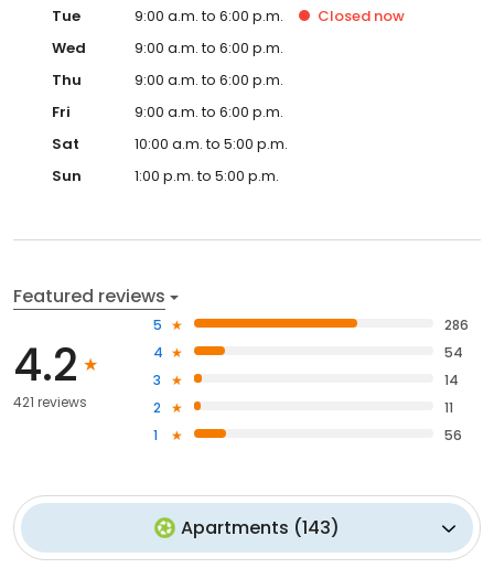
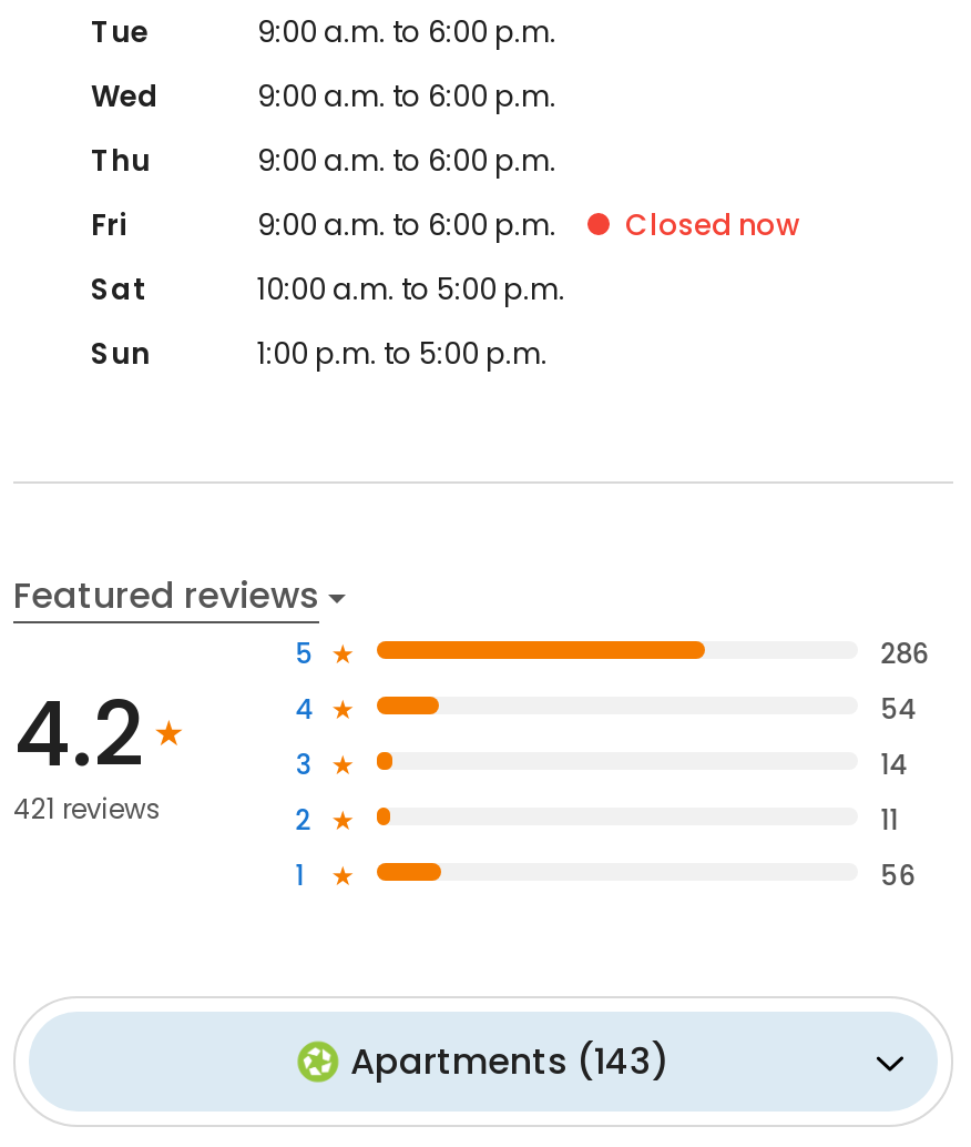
moved [318,6,405,27] -> [625,205,800,247]: Closed now

